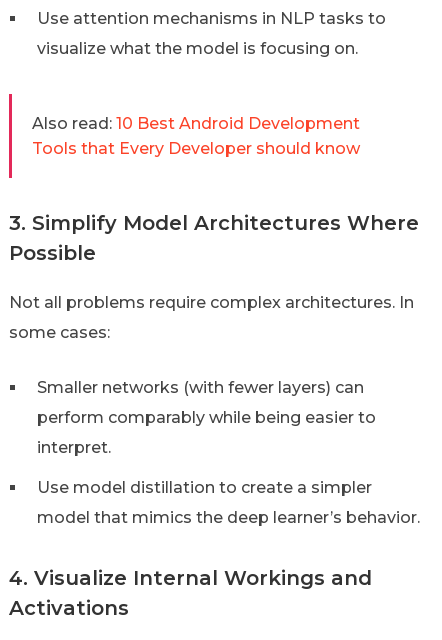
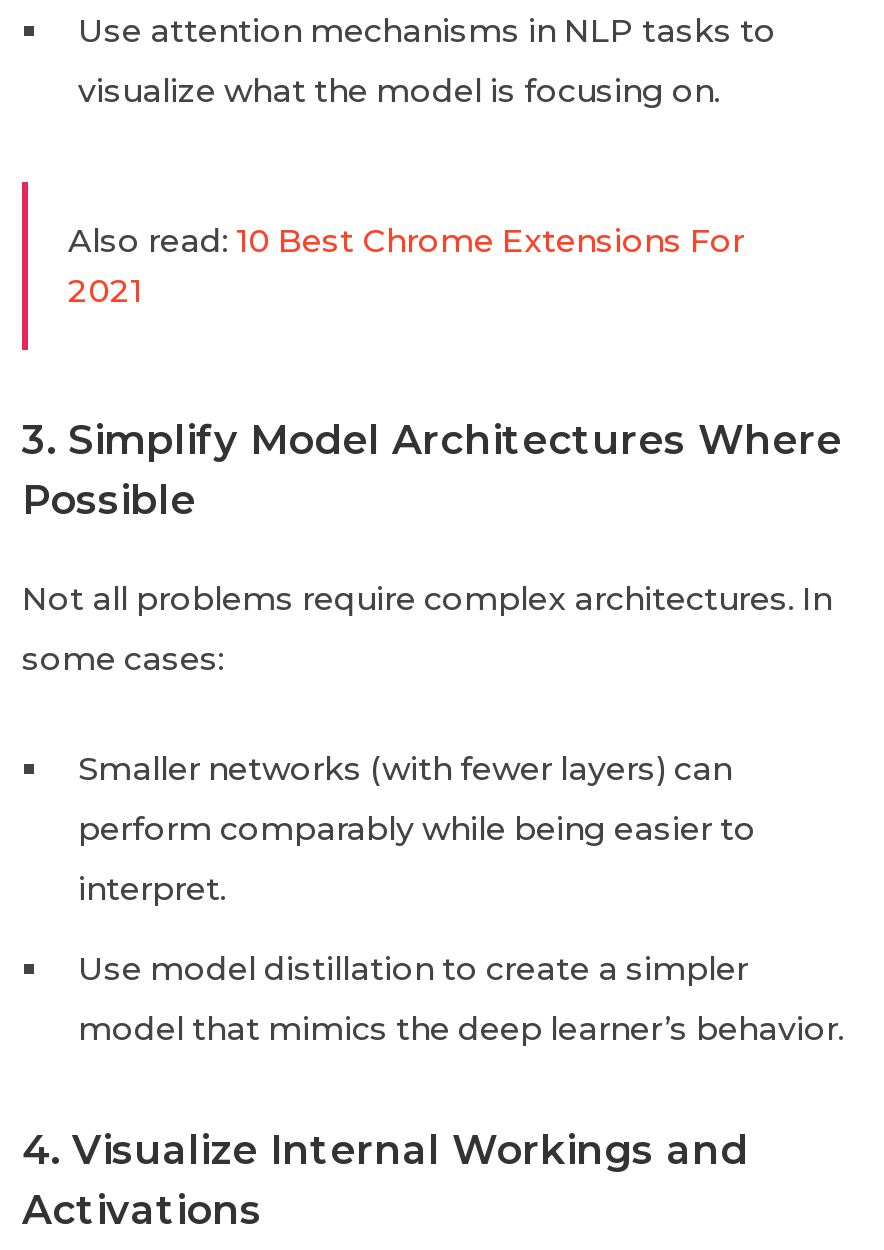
[32,114,360,158] Also read: 10 Best Android Development | Tools that Every Developer should know -> [68,222,744,310] Also read: 10 Best Chrome Extensions For | 2021

